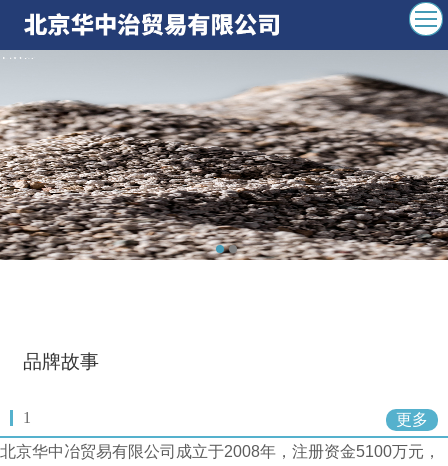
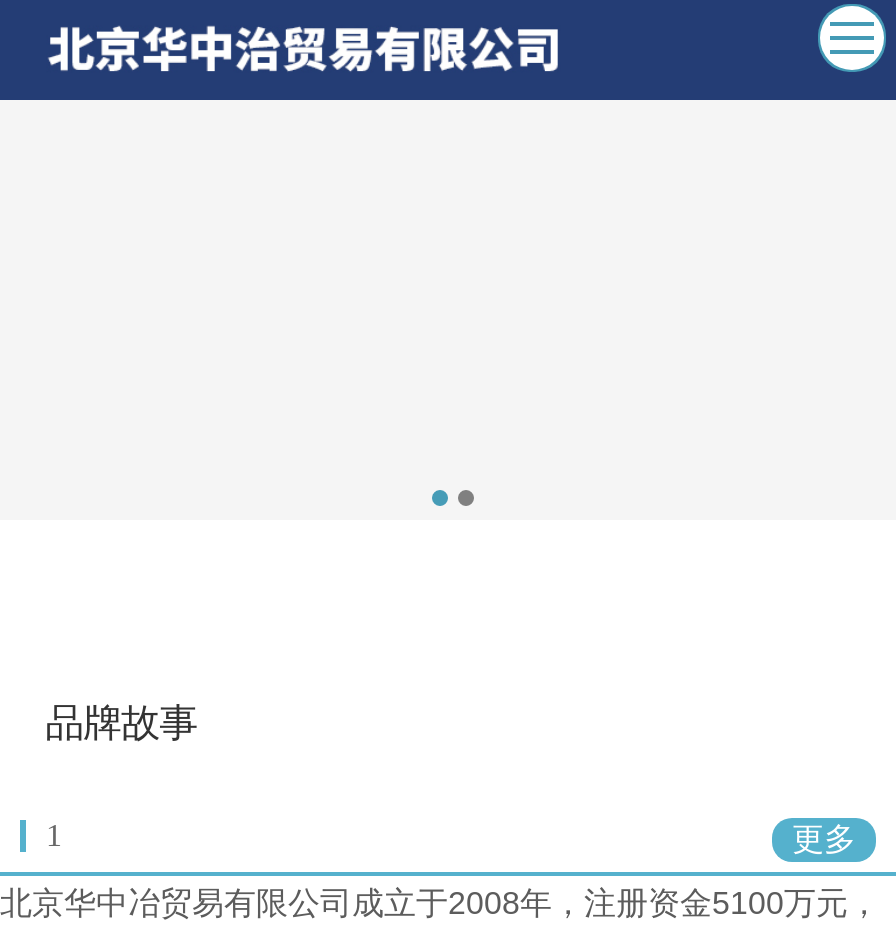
[3,50,445,261] [image] -> none

